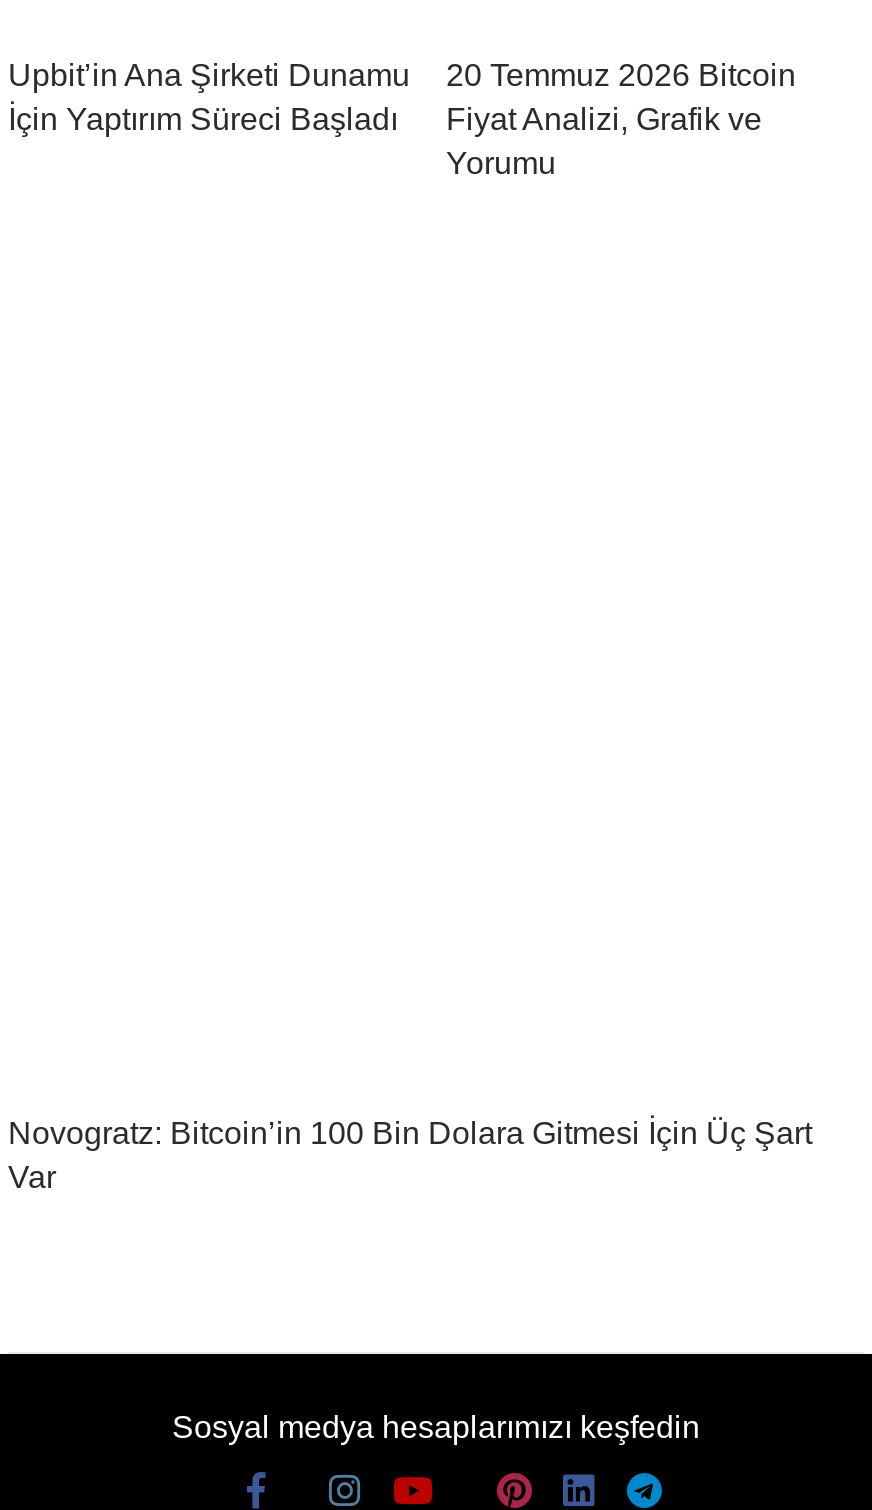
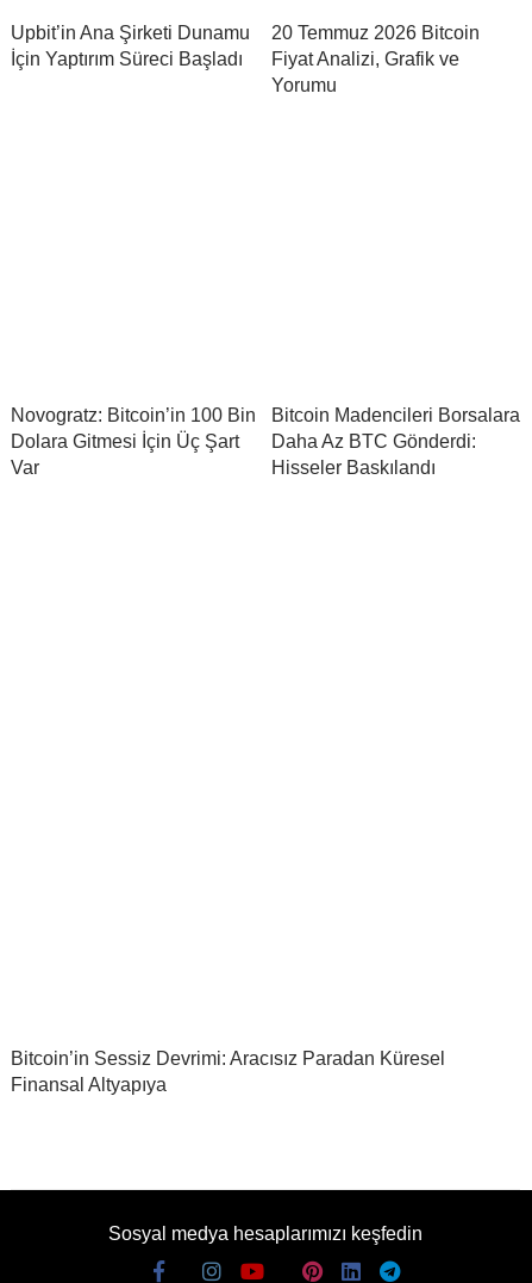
none -> [271,405,520,477] Bitcoin Madencileri Borsalara | Daha Az BTC Gönderdi: | Hisseler Baskılandı
moved [8,1159,56,1193] -> [11,457,39,477]: Var
none -> [11,1048,445,1094] Bitcoin’in Sessiz Devrimi: Aracısız Paradan Küresel | Finansal Altyapıya

